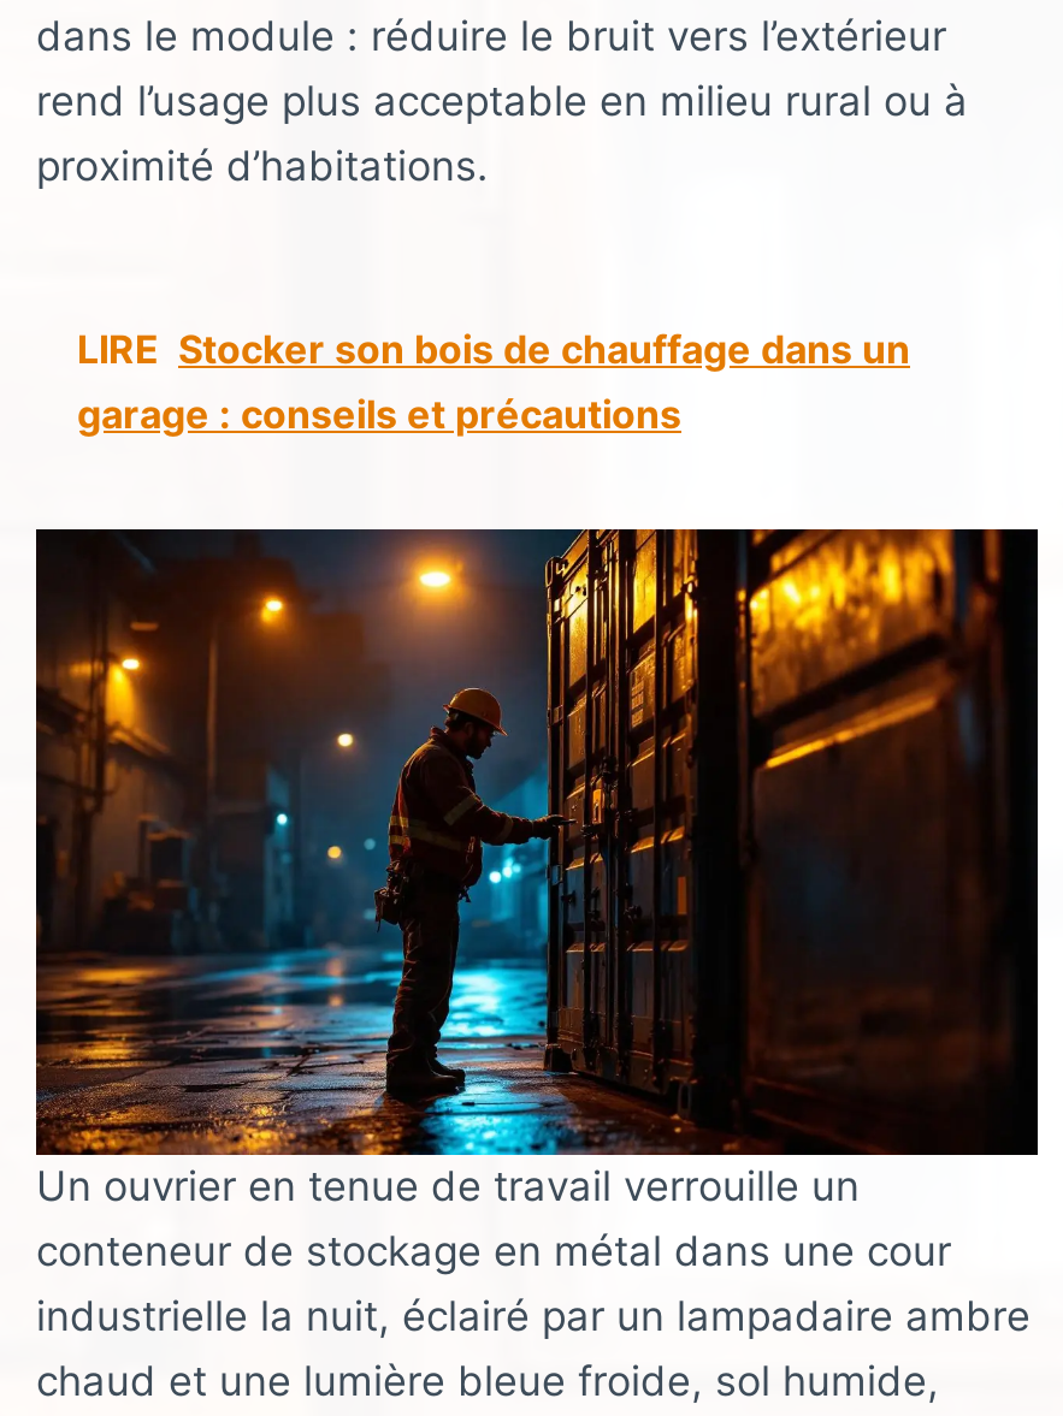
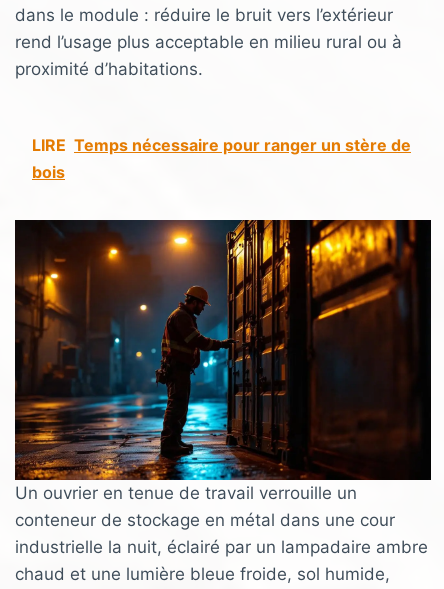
[77,324,910,437] LIRE Stocker son bois de chauffage dans un | garage : conseils et précautions -> [32,135,411,182] LIRE Temps nécessaire pour ranger un stère de | bois

